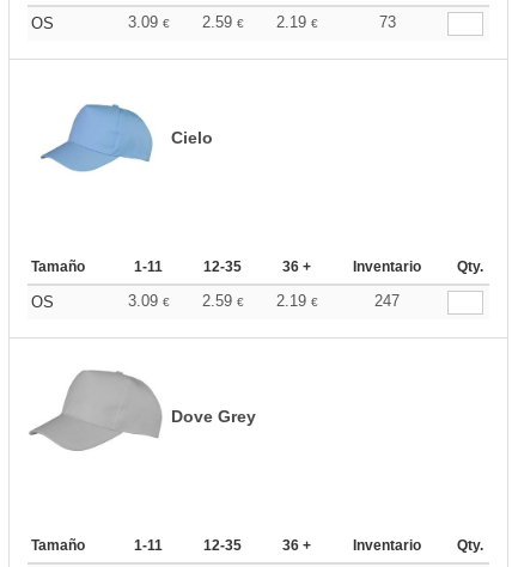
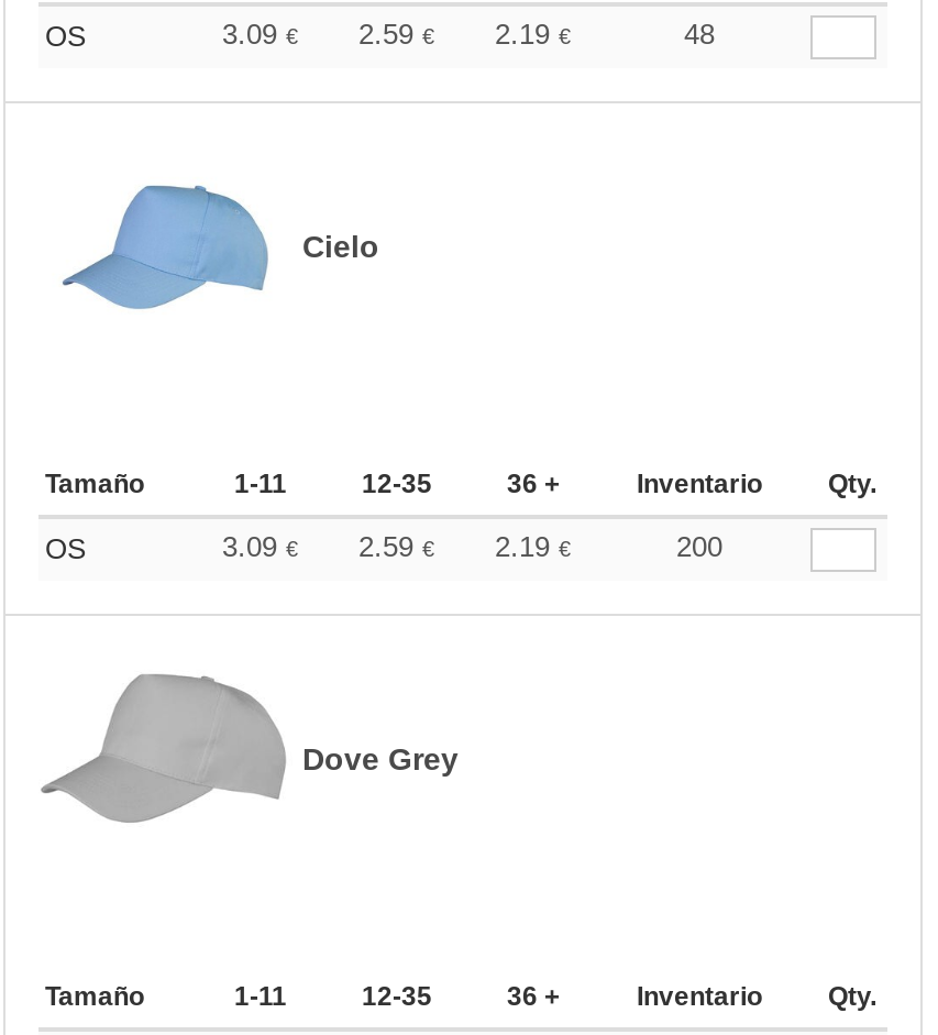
[379,13,395,31] 73 -> [684,18,715,51] 48
[374,292,400,310] 247 -> [676,530,722,563] 200

